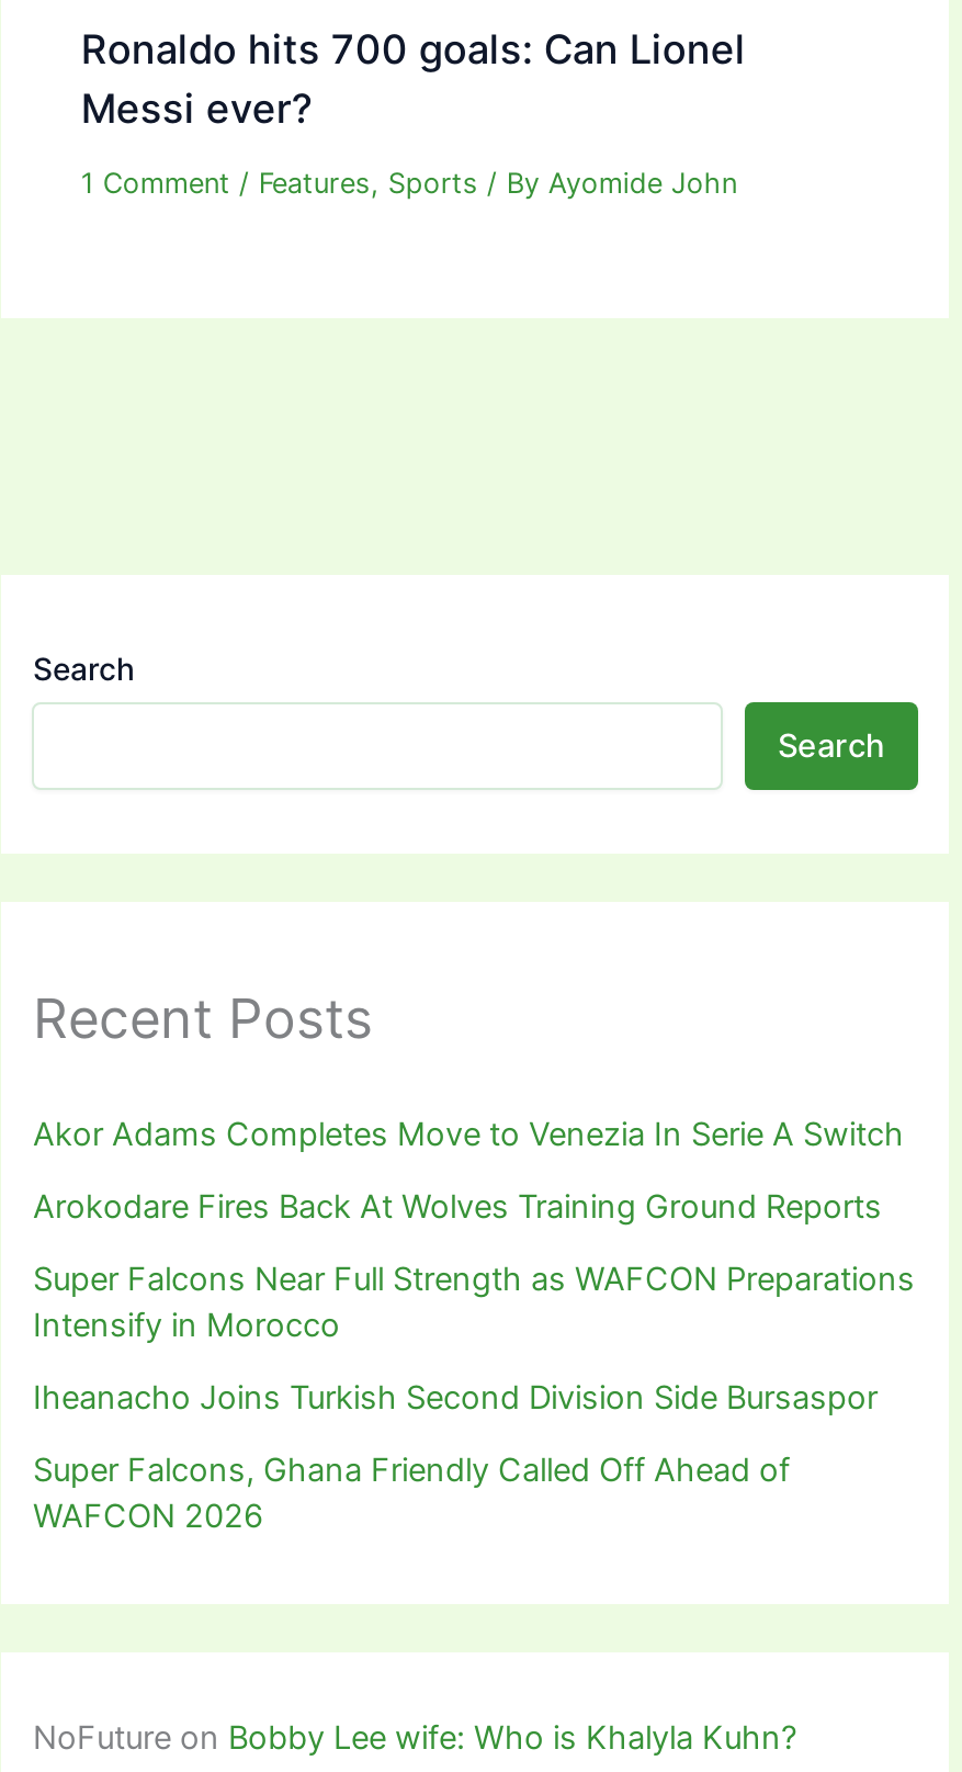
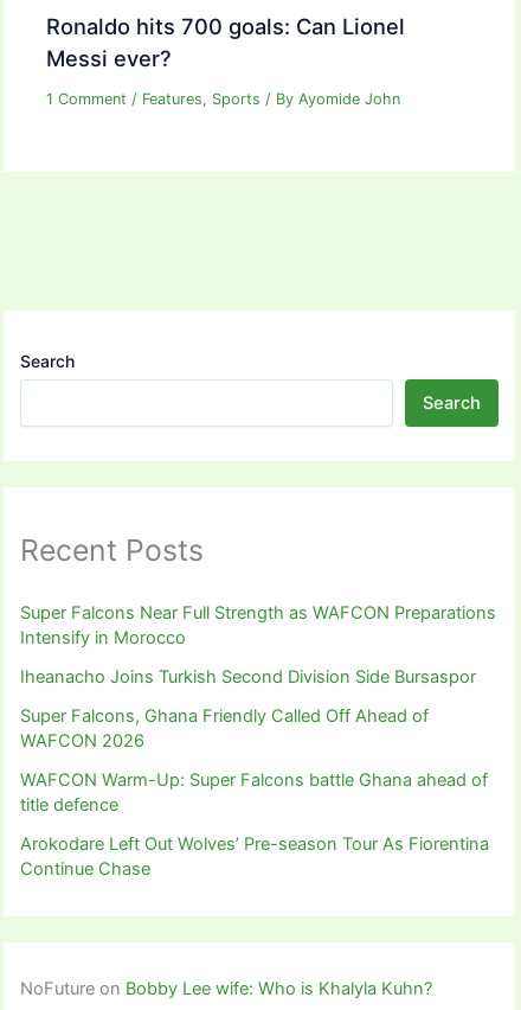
[33,1114,904,1226] Akor Adams Completes Move to Venezia In Serie A Switch | Arokodare Fires Back At Wolves Training Ground Reports -> none
moved [33,1259,915,1535] -> [21,602,497,751]: Super Falcons Near Full Strength as WAFCON Preparations | Intensify in Morocco | Iheanacho Joins Turkish Second Division Side Bursaspor | Super Falcons, Ghana Friendly Called Off Ahead of | WAFCON 2026
none -> [21,769,490,879] WAFCON Warm-Up: Super Falcons battle Ghana ahead of | title defence | Arokodare Left Out Wolves’ Pre-season Tour As Fiorentina | Continue Chase

